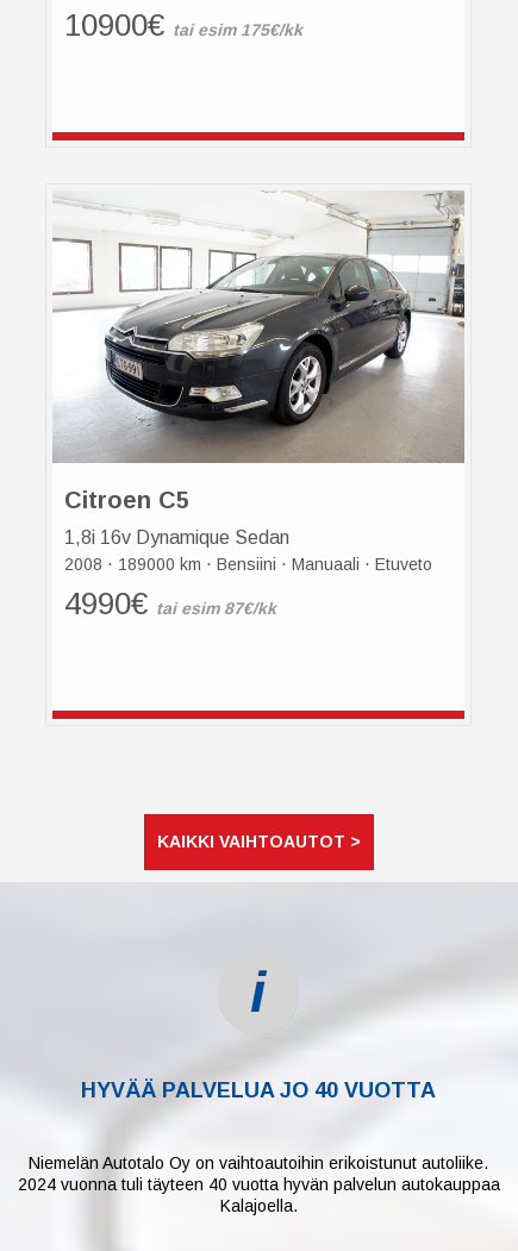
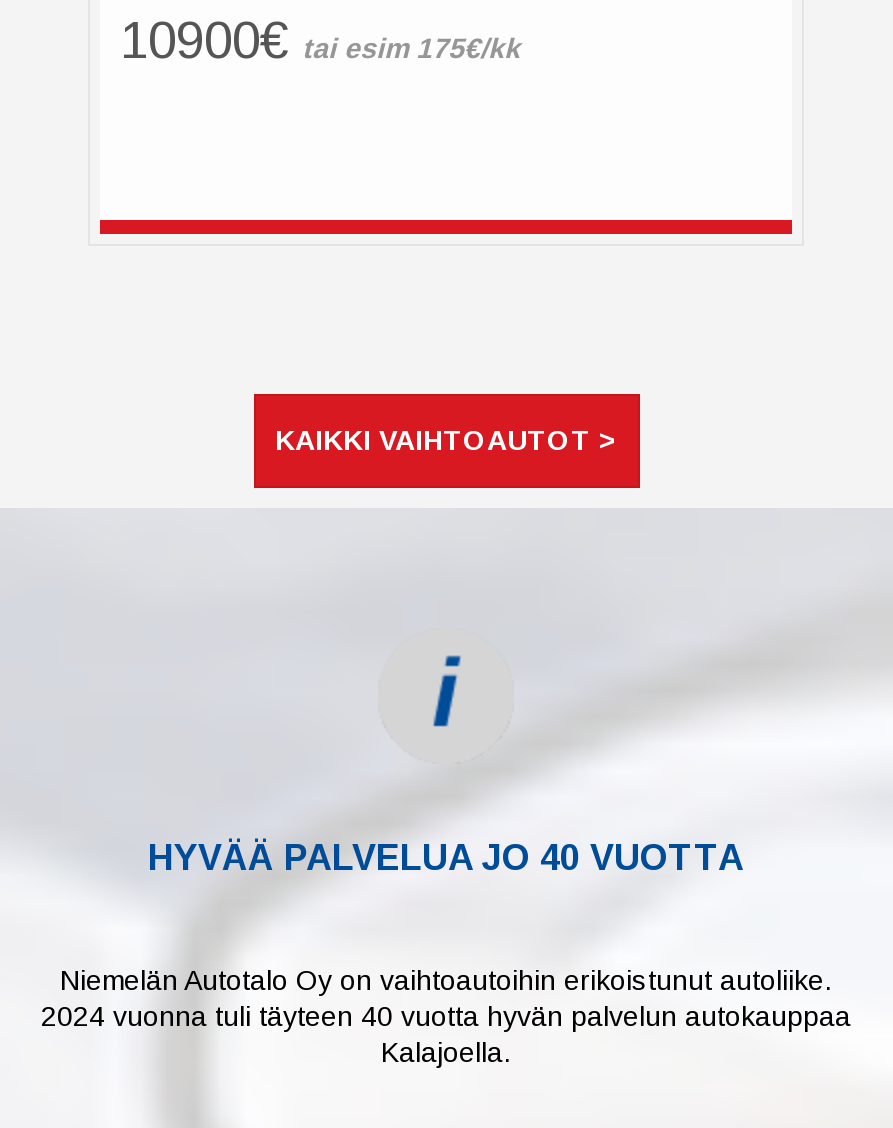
[52,190,466,621] [image] | Citroen C5 | 1,8i 16v Dynamique Sedan | 2008 · 189000 km · Bensiini · Manuaali · Etuveto | 4990€tai esim 87€/kk -> none

